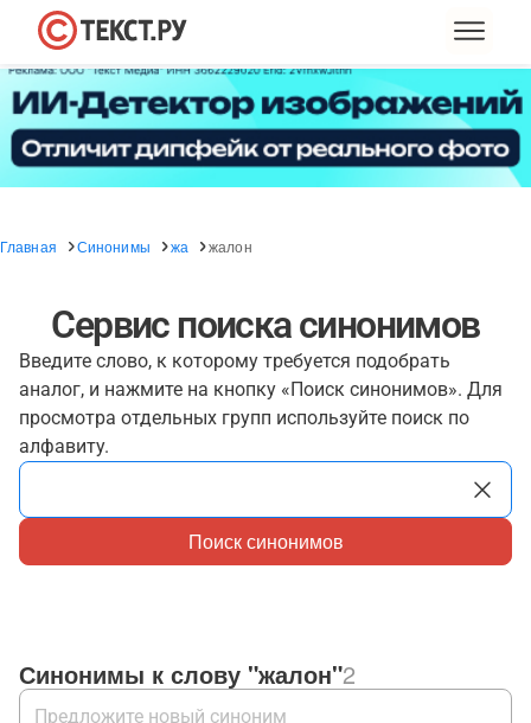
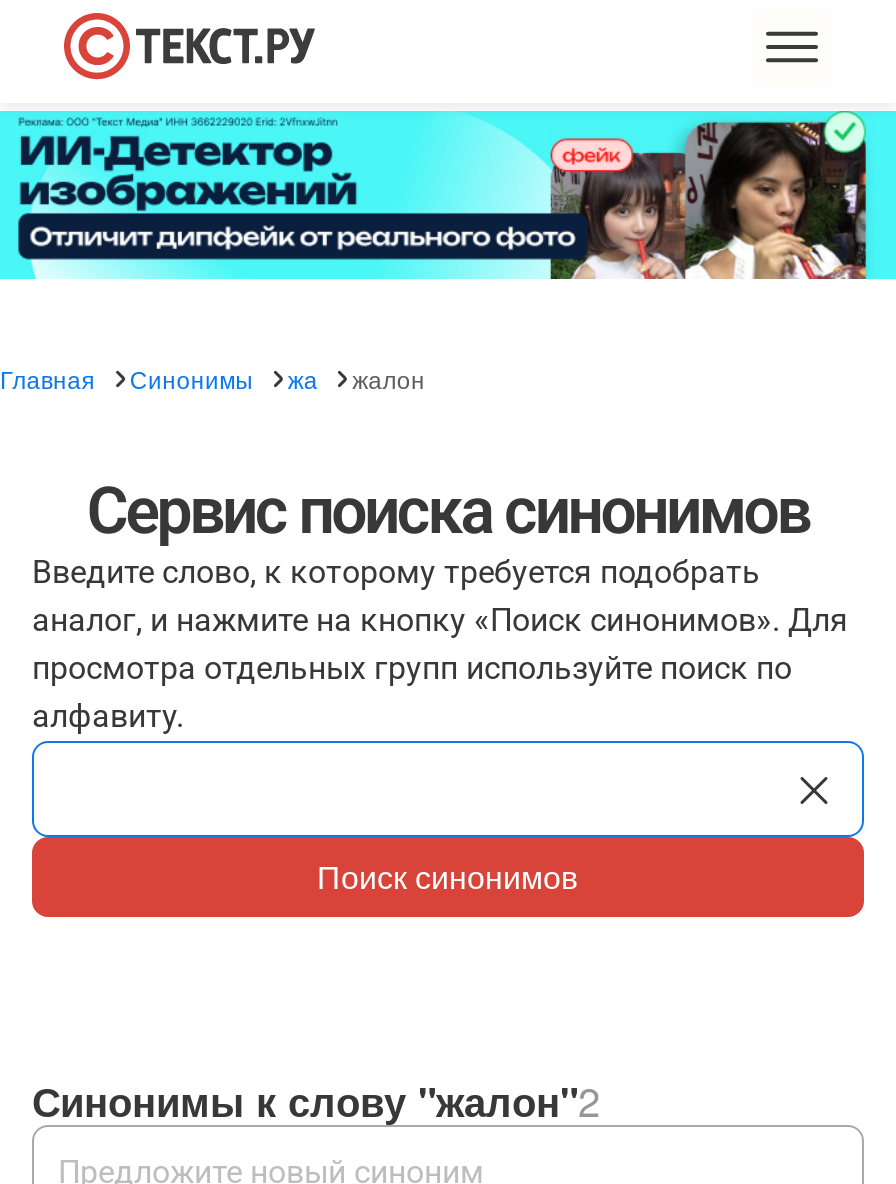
[4,68,524,188] [image] -> [6,111,878,281] [image]

